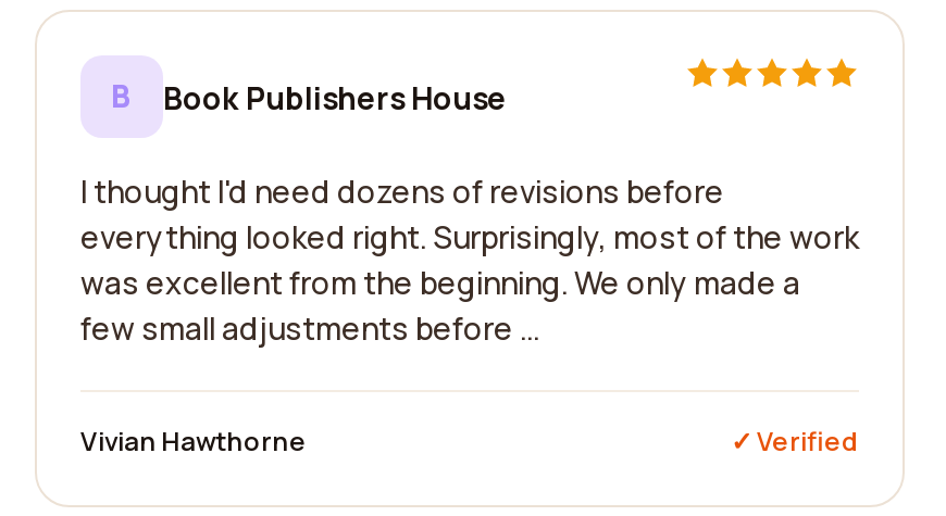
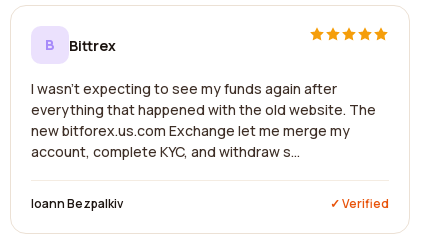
[163,76,507,117] Book Publishers House -> [69,35,116,54] Bittrex
[80,171,859,349] I thought I'd need dozens of revisions before | everything looked right. Surprisingly, most of the work | was excellent from the beginning. We only made a | few small adjustments before ... -> [31,79,376,161] I wasn't expecting to see my funds again after | everything that happened with the old website. The | new bitforex.us.com Exchange let me merge my | account, complete KYC, and withdraw s...
[80,423,307,460] Vivian Hawthorne -> [31,195,123,212] Ioann Bezpalkiv

